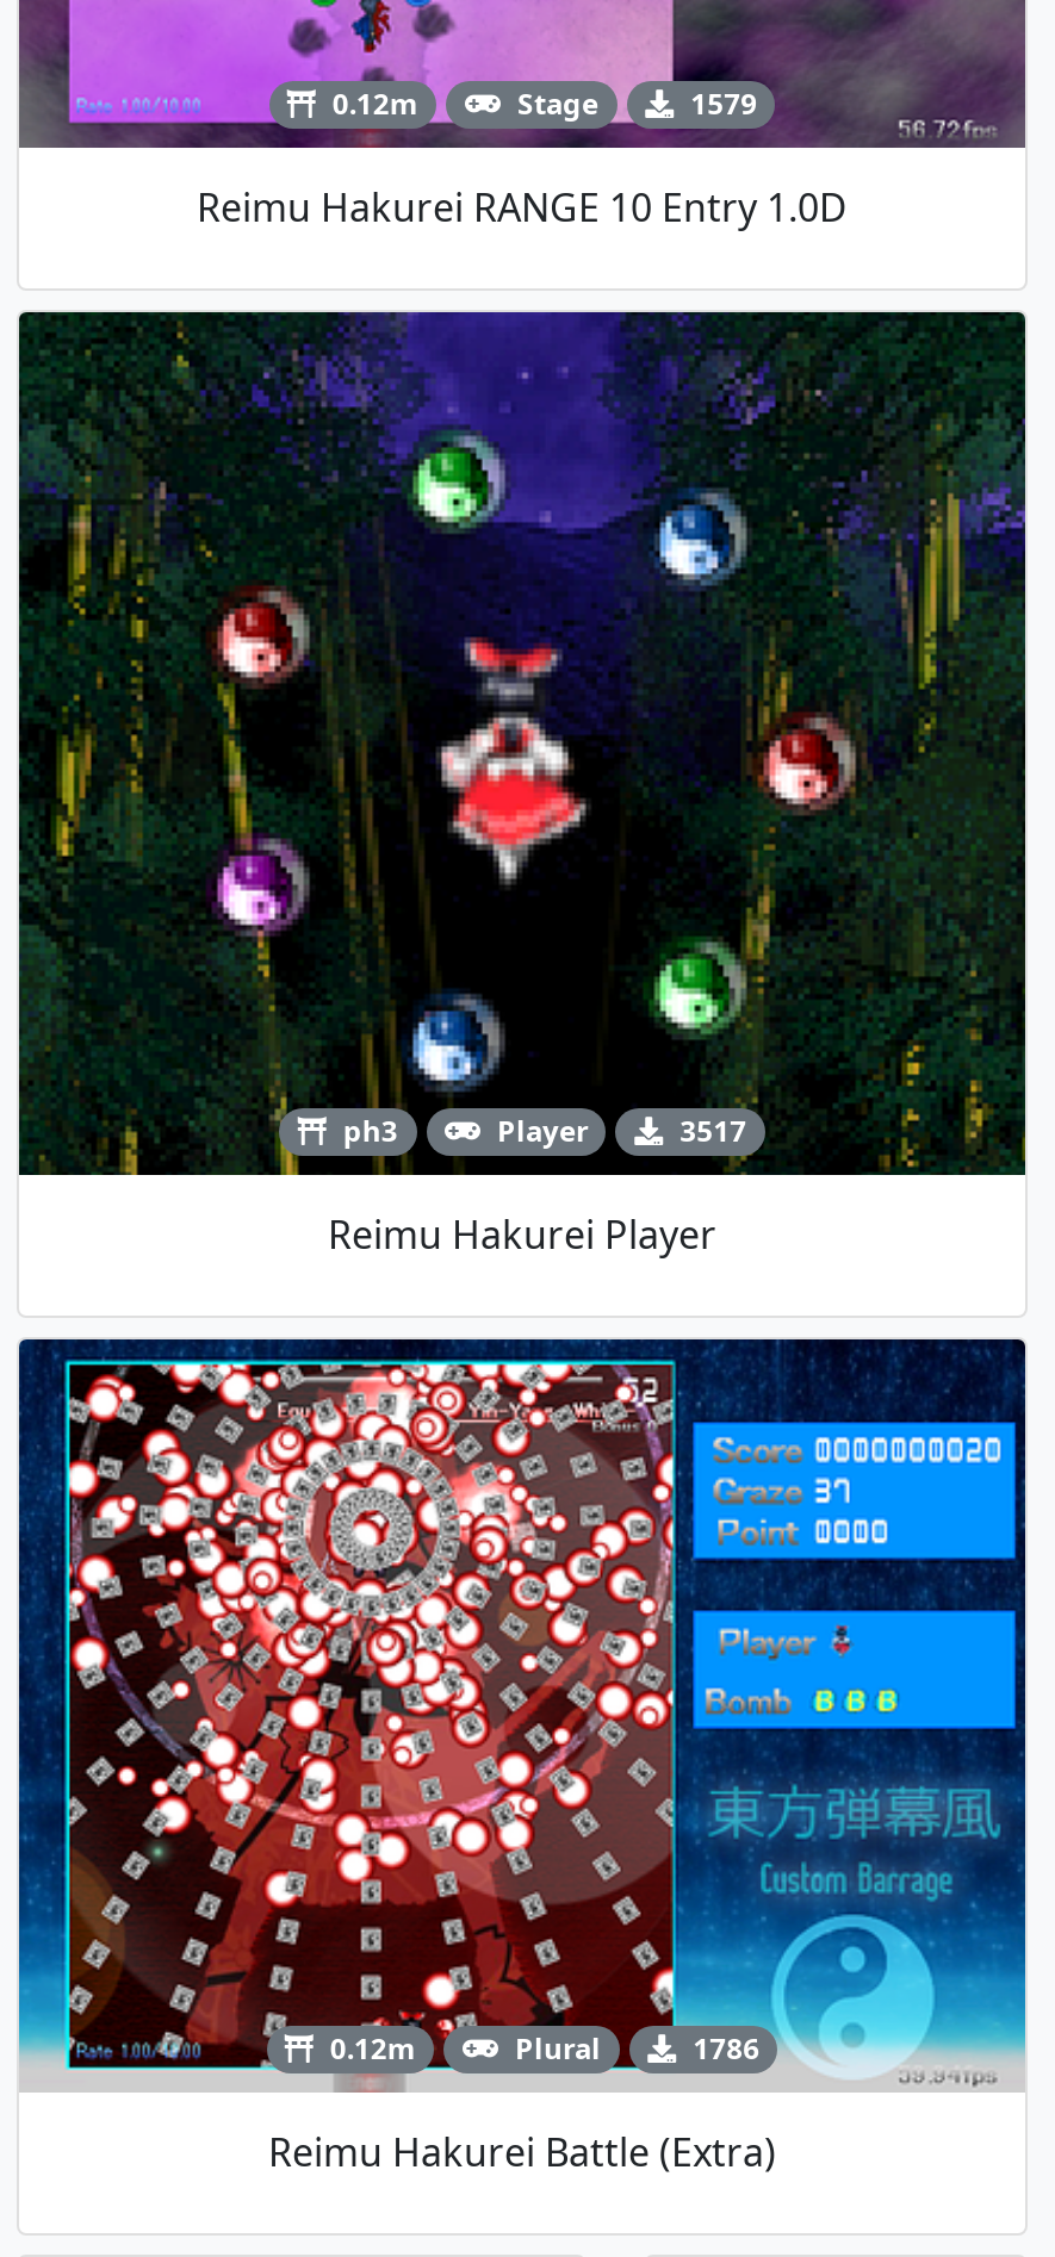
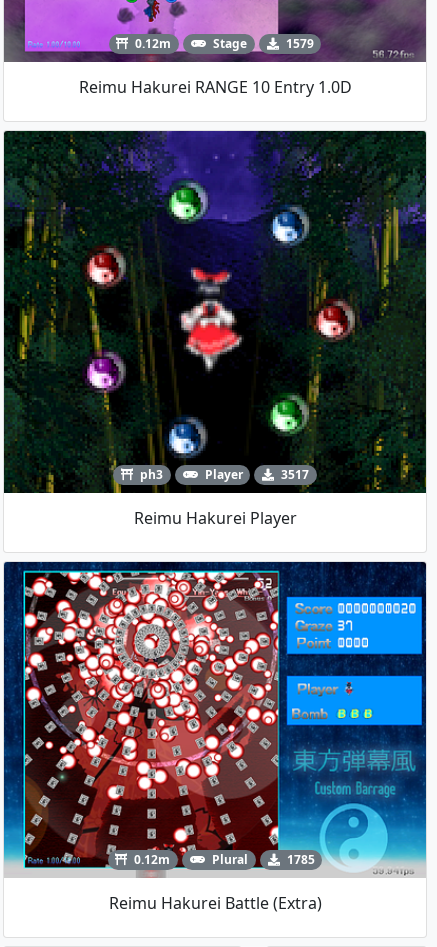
[693,2029,760,2069] 1786 -> [287,851,315,868] 1785

